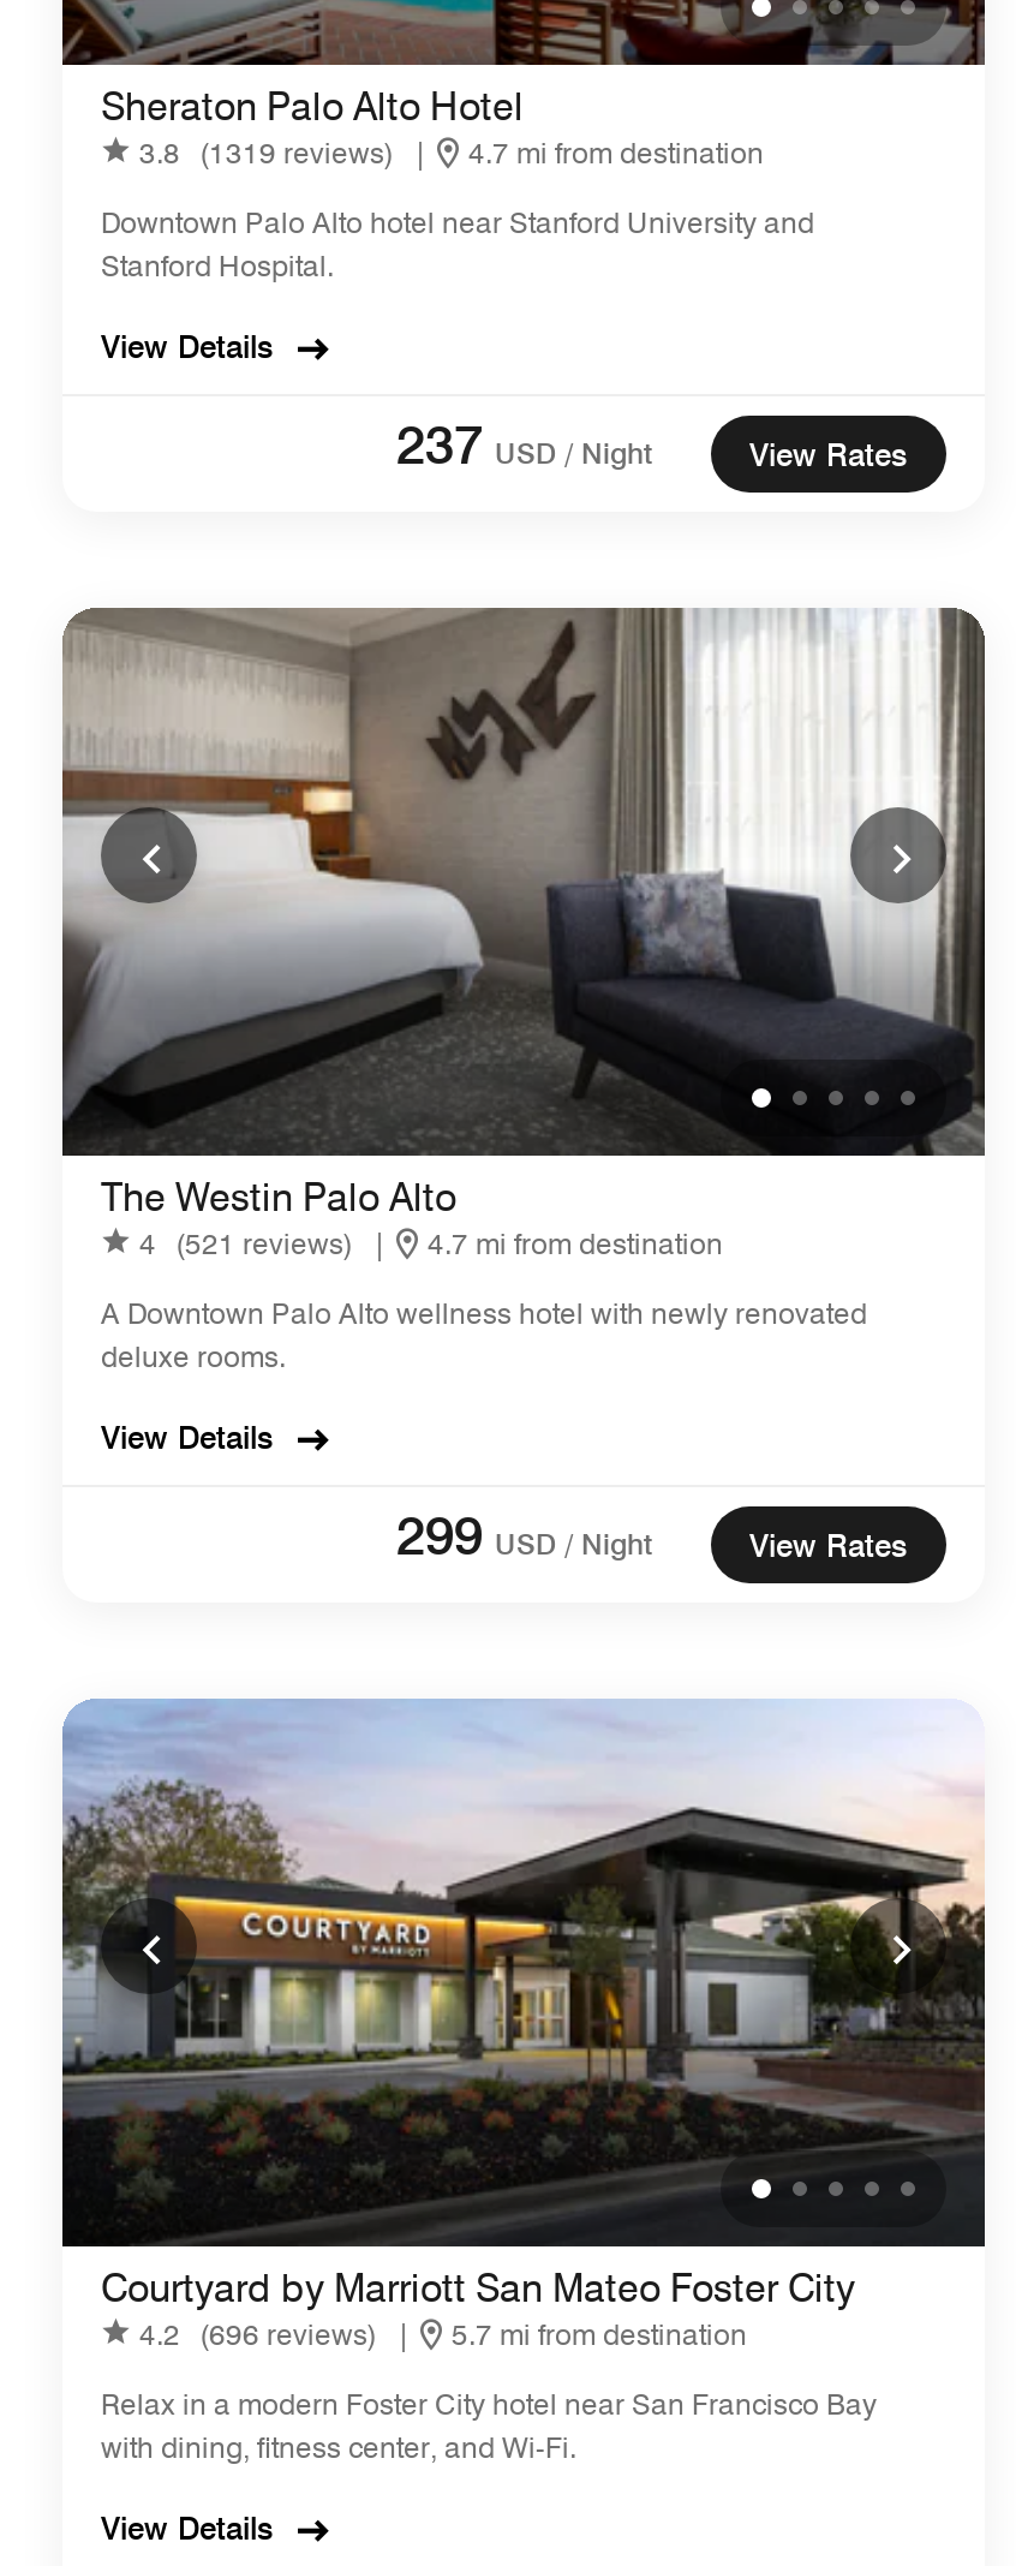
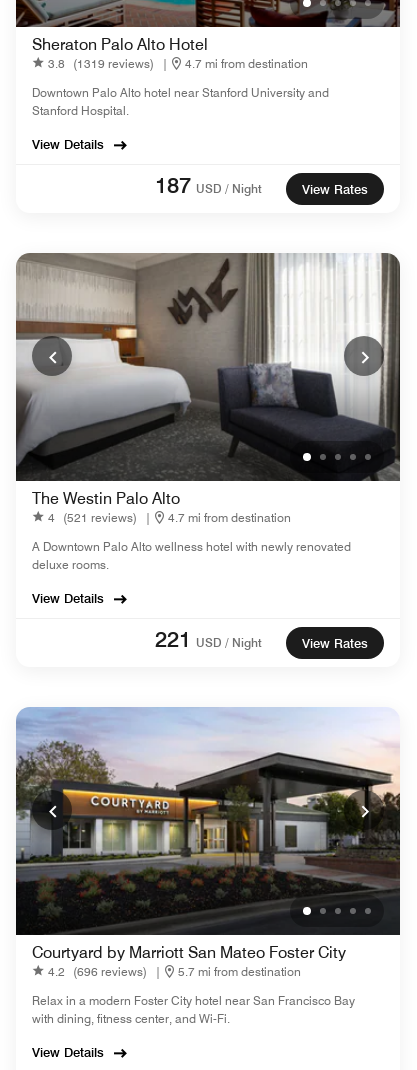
[396,413,653,476] 237 USD / Night -> [155,172,262,198] 187 USD / Night
[396,1504,653,1567] 299 USD / Night -> [155,626,262,652] 221 USD / Night

